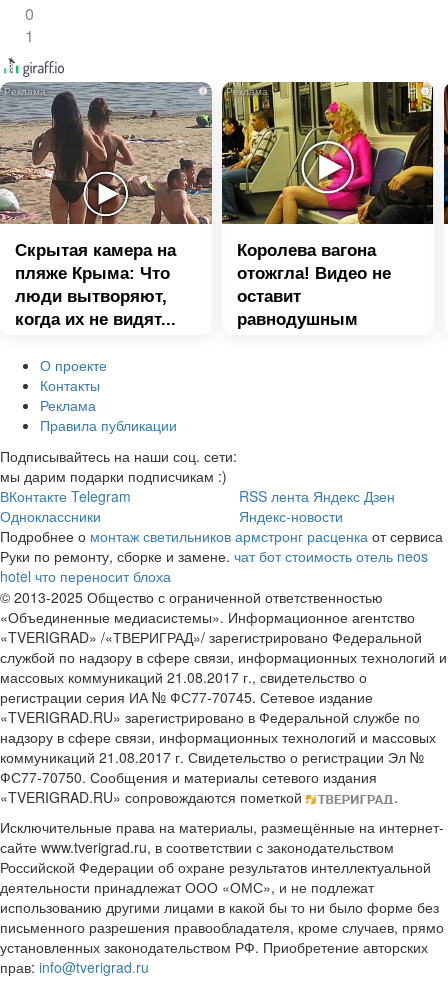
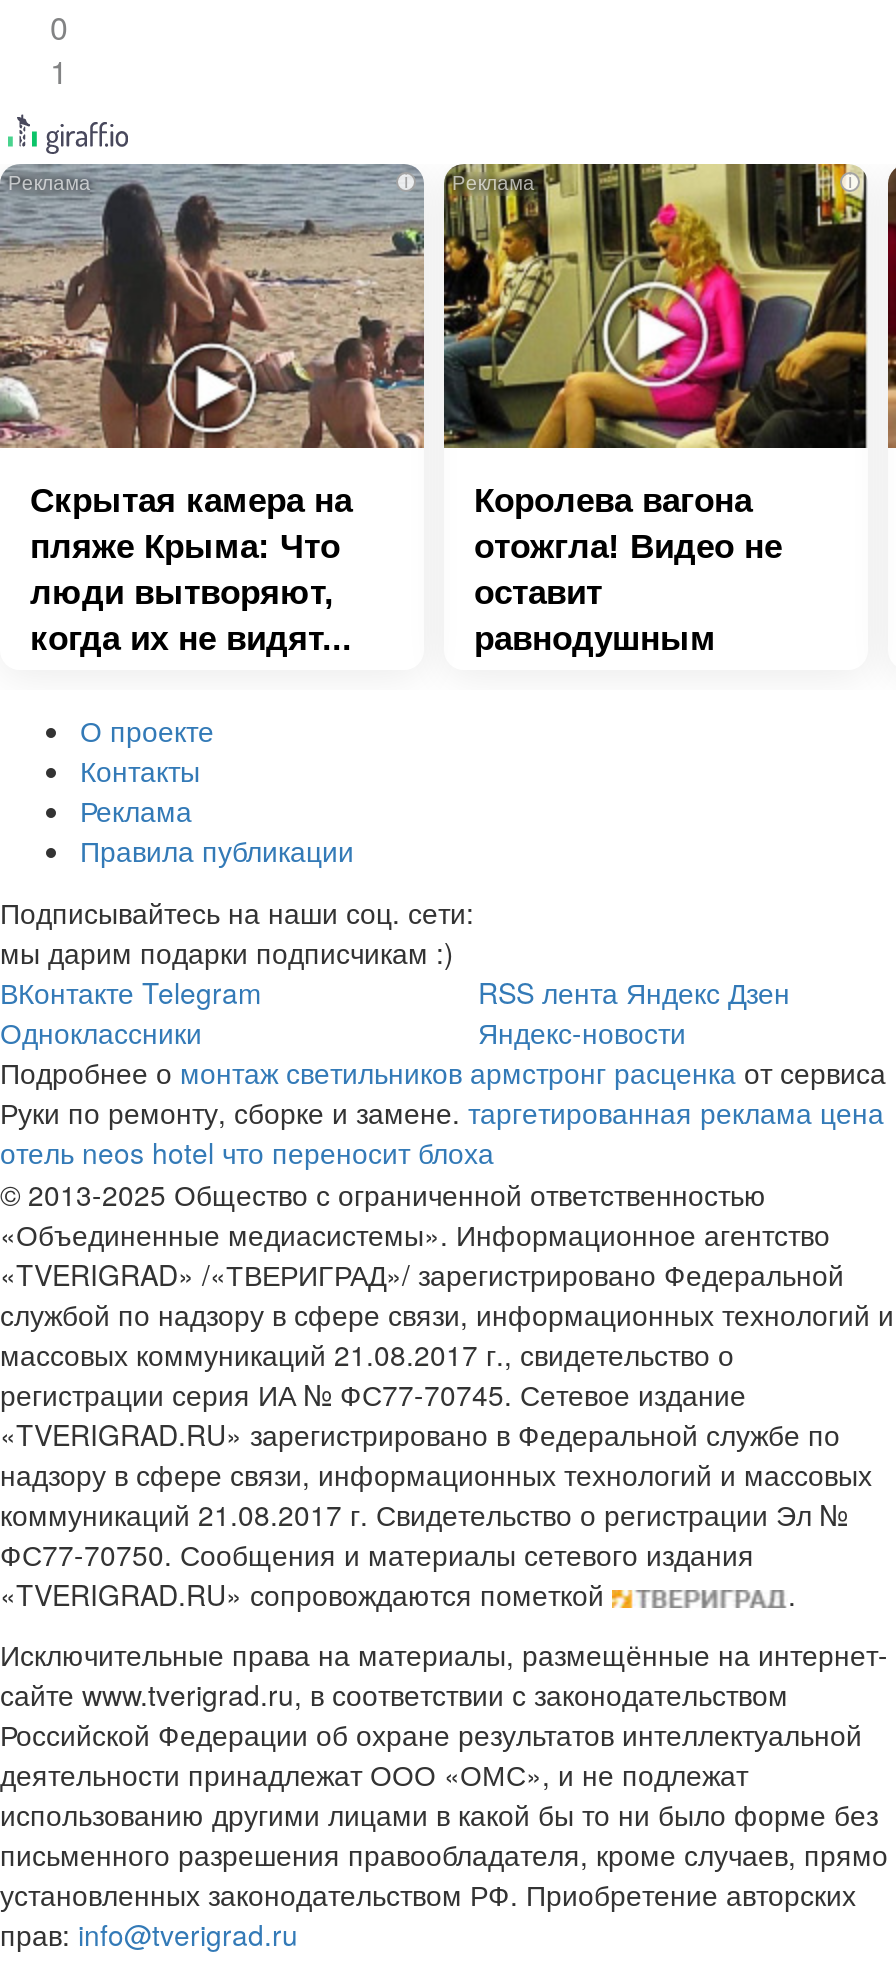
[0,546,428,586] Руки по ремонту, сборке и замене. чат бот стоимость отель neos | hotel что переносит блоха -> [0,1091,884,1171] Руки по ремонту, сборке и замене. таргетированная реклама цена | отель neos hotel что переносит блоха

